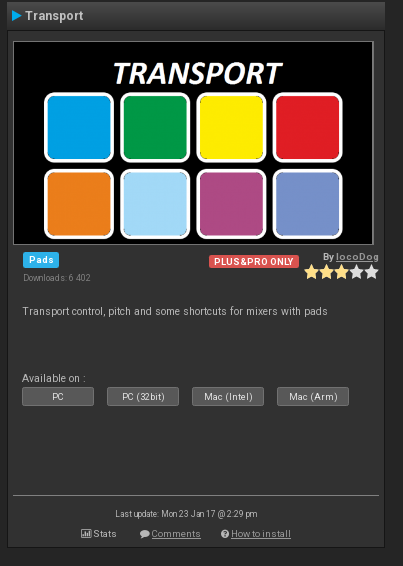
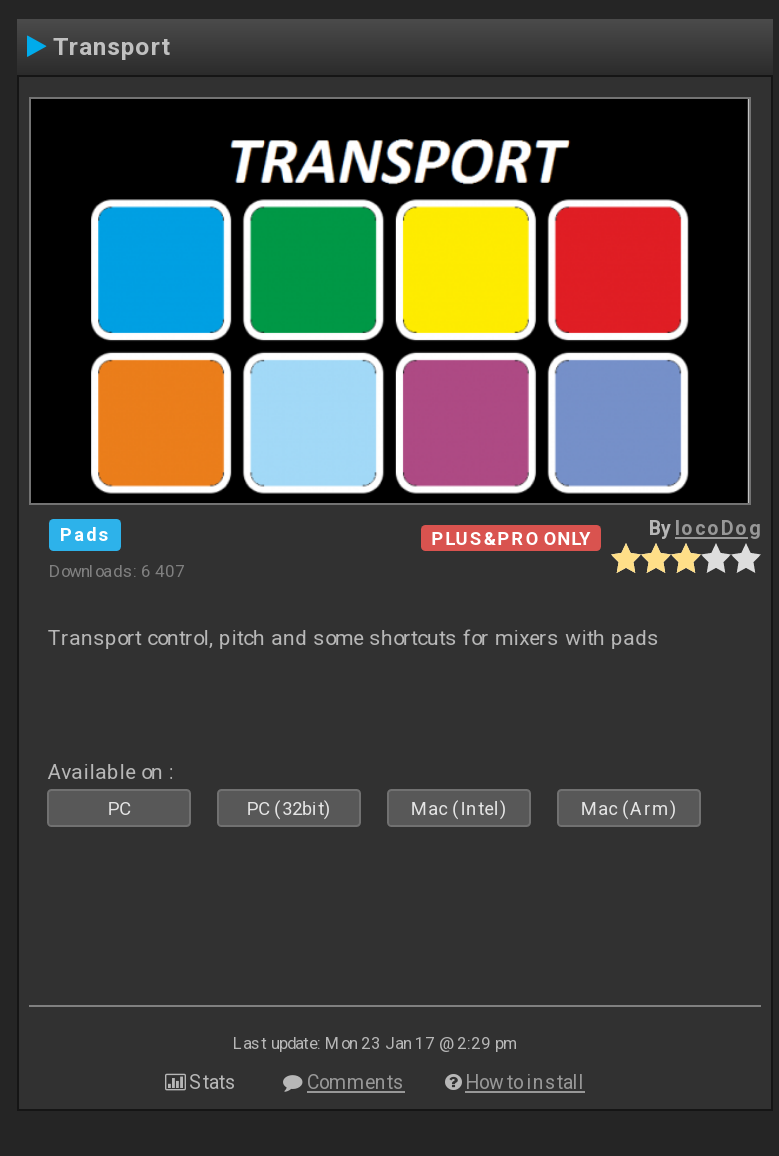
[23,273,91,283] Downloads: 6 402 -> [49,560,185,580] Downloads: 6 407

